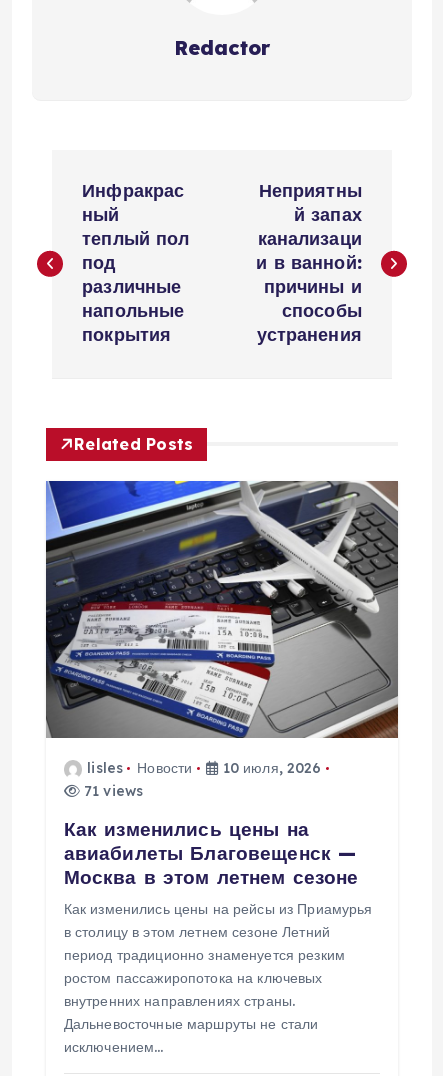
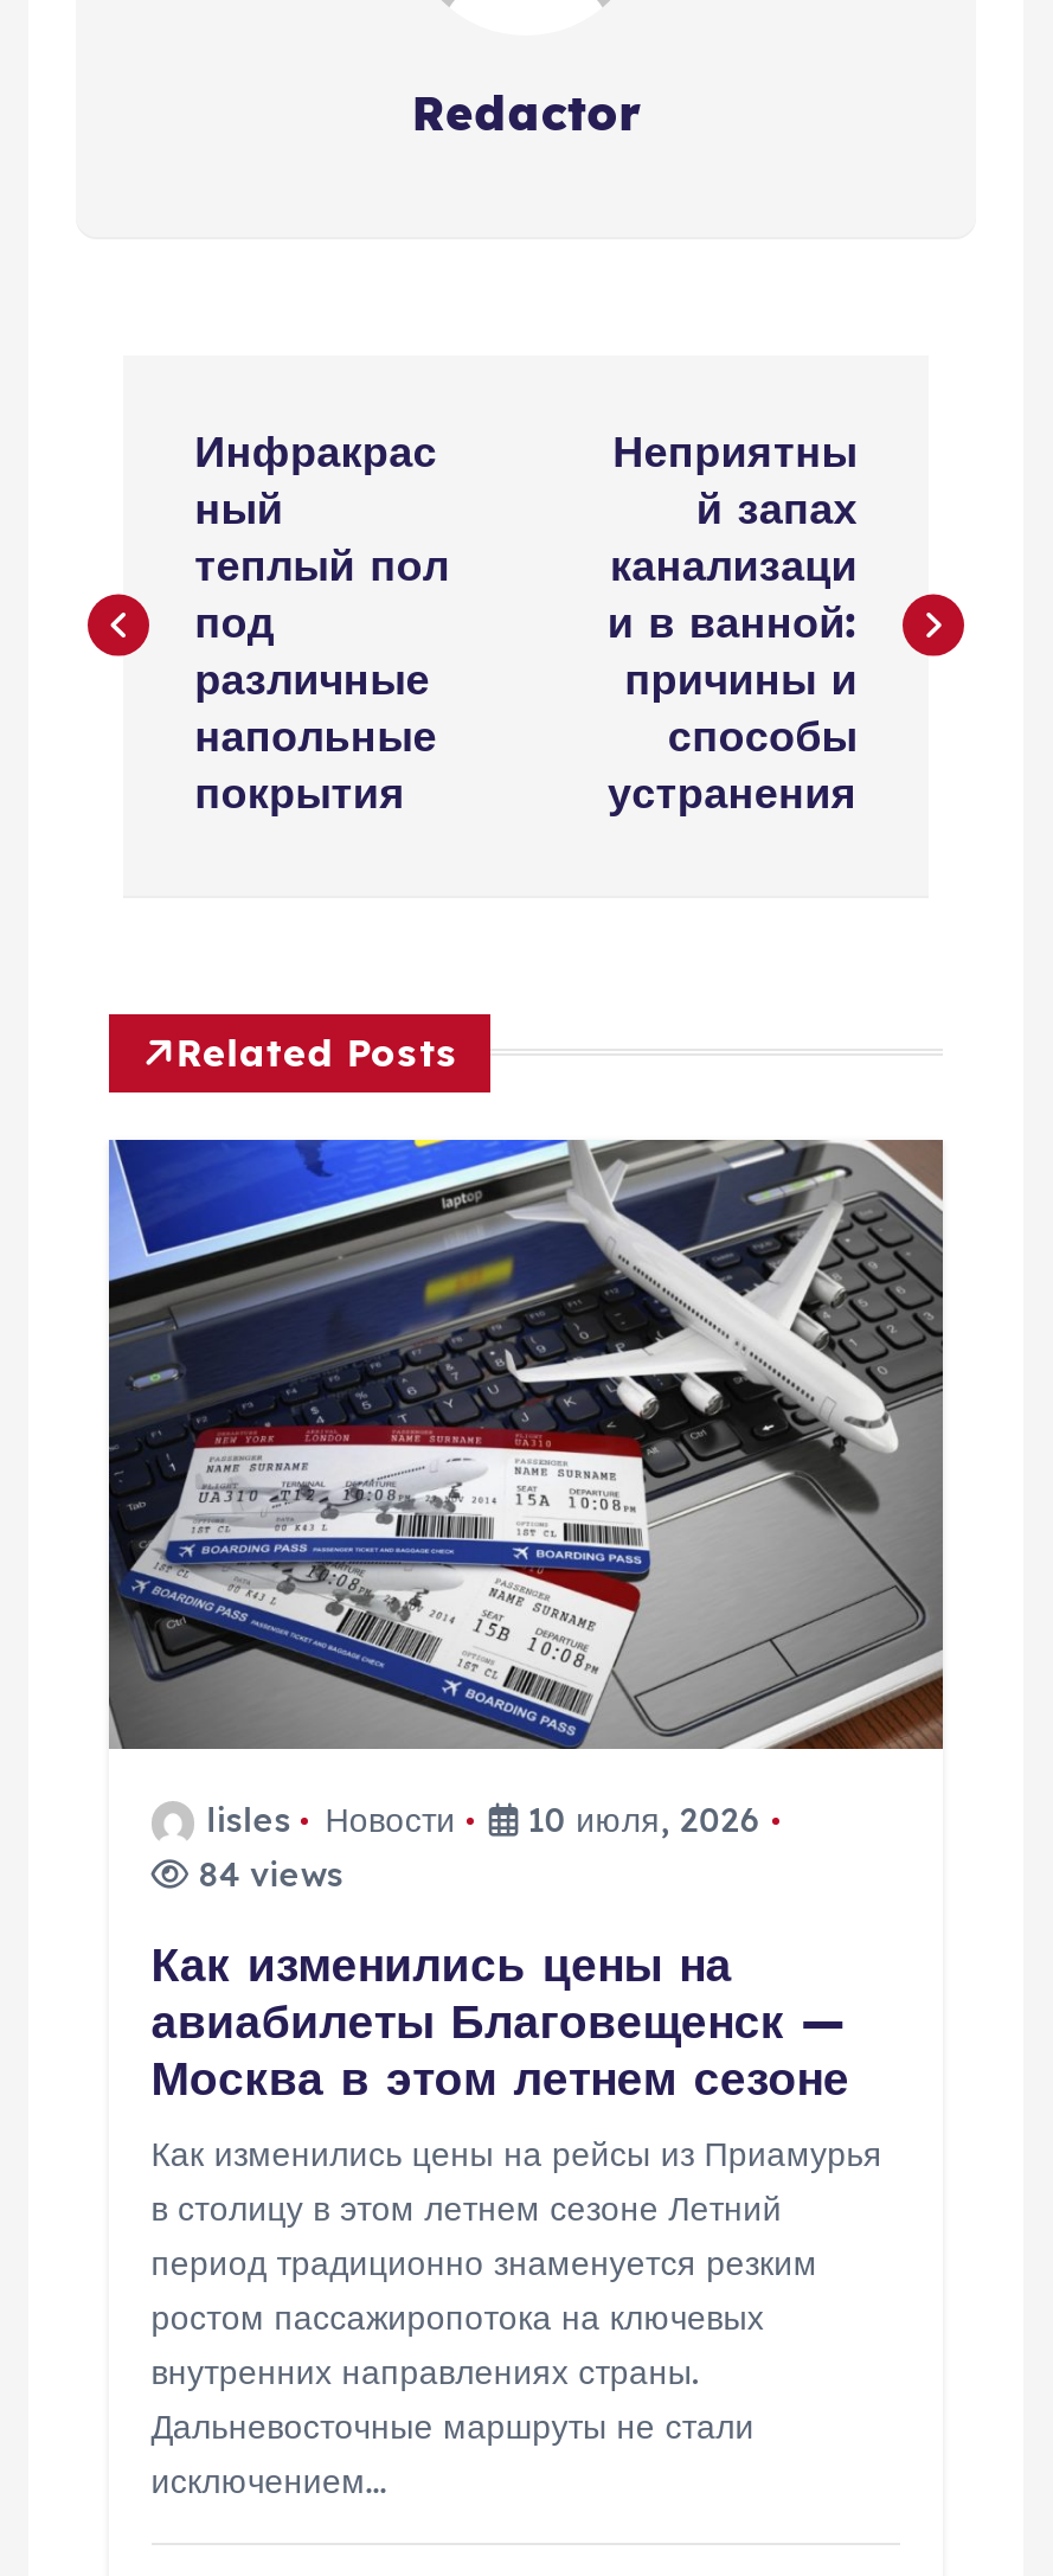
[80,782,143,800] 71 views -> [189,1853,344,1896] 84 views

